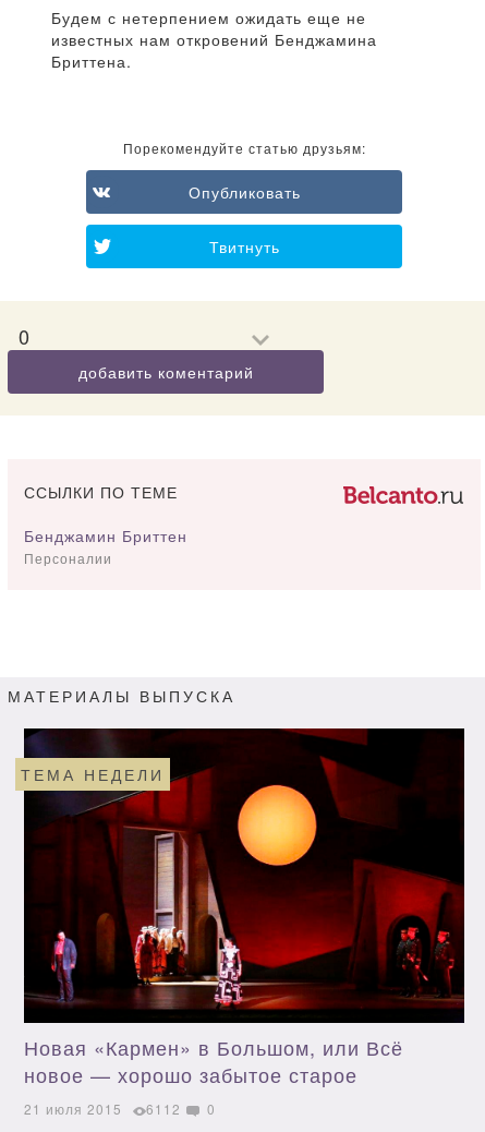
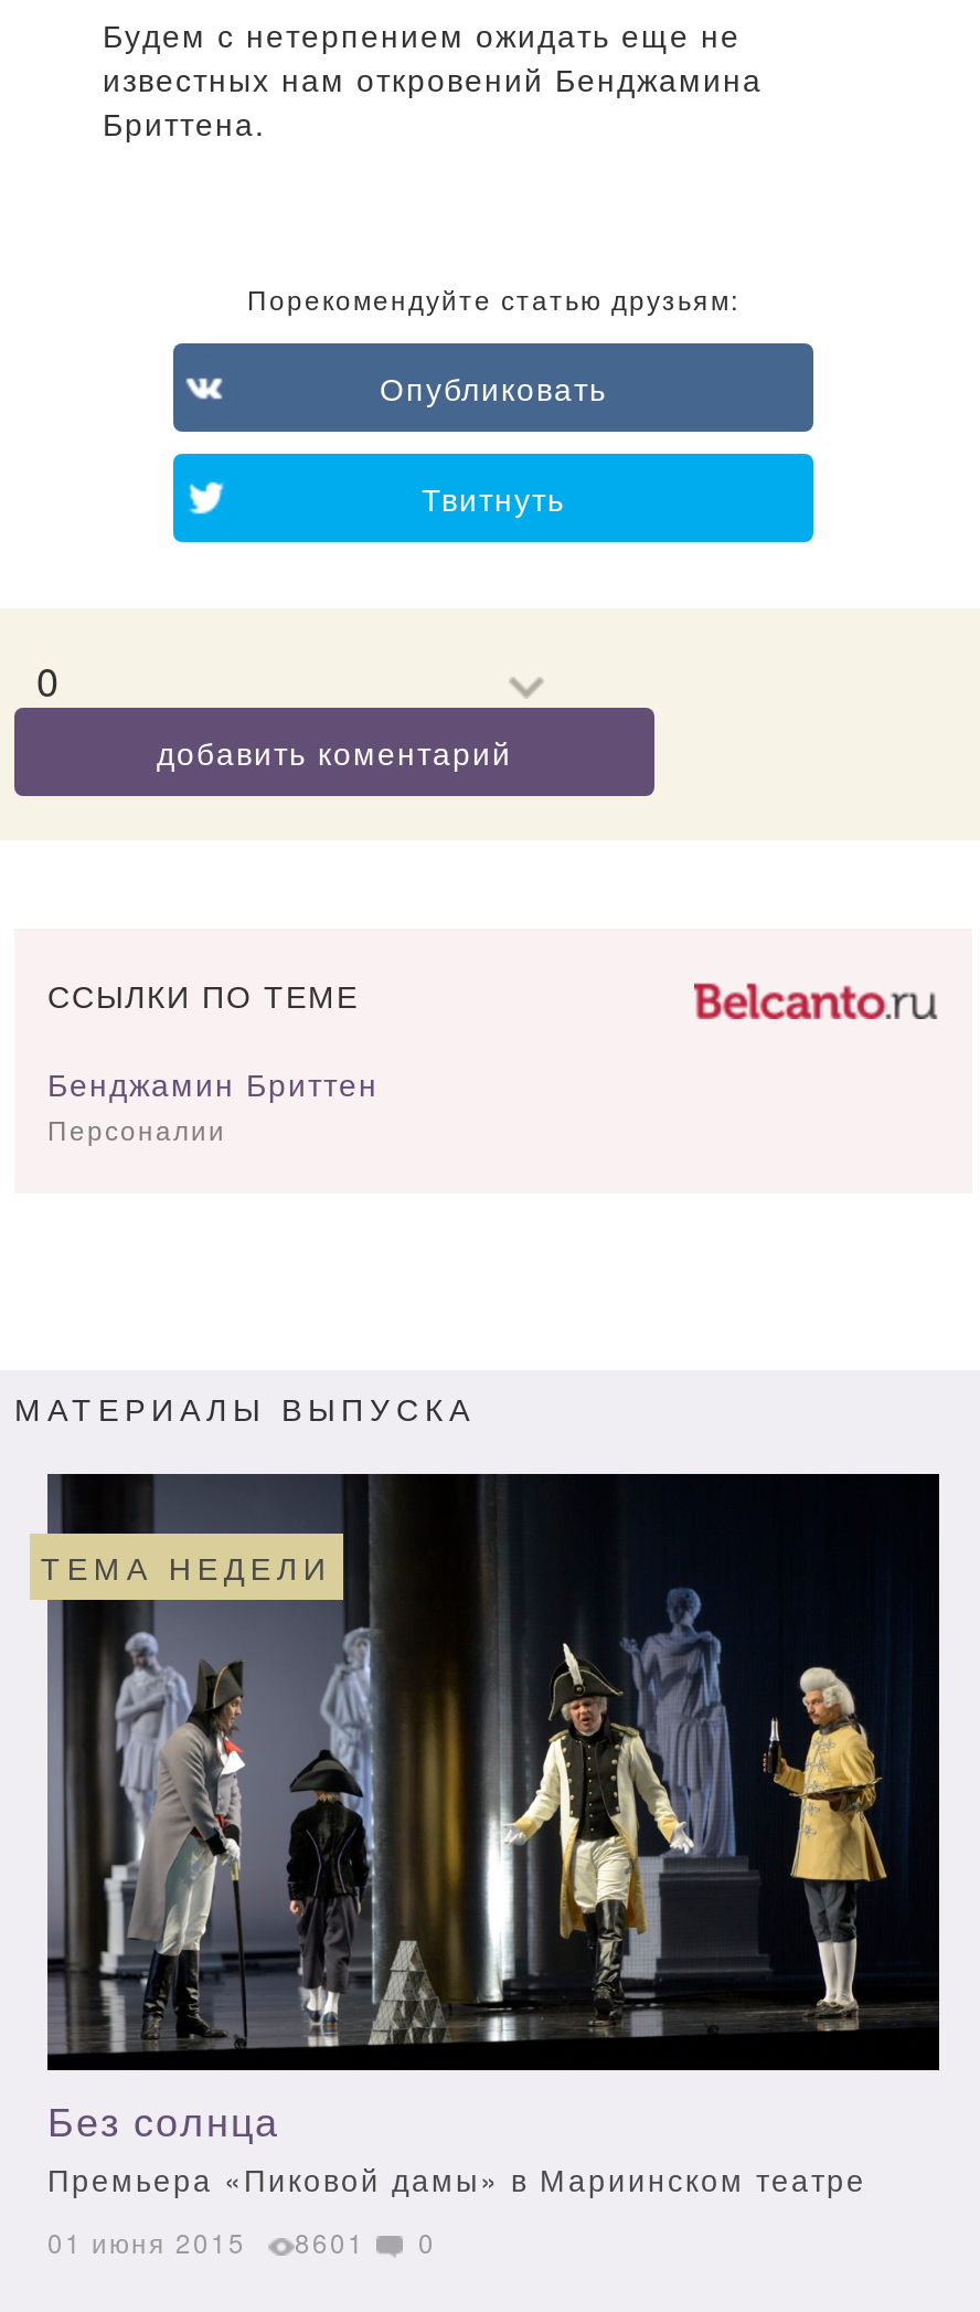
[23,727,464,1118] [image] | Новая «Кармен» в Большом, или Всё | новое — хорошо забытое старое | 21 июля 2015 | 6112 -> [45,1474,939,2260] [image] | Без солнца | Премьера «Пиковой дамы» в Мариинском театре | 01 июня 2015 | 8601

